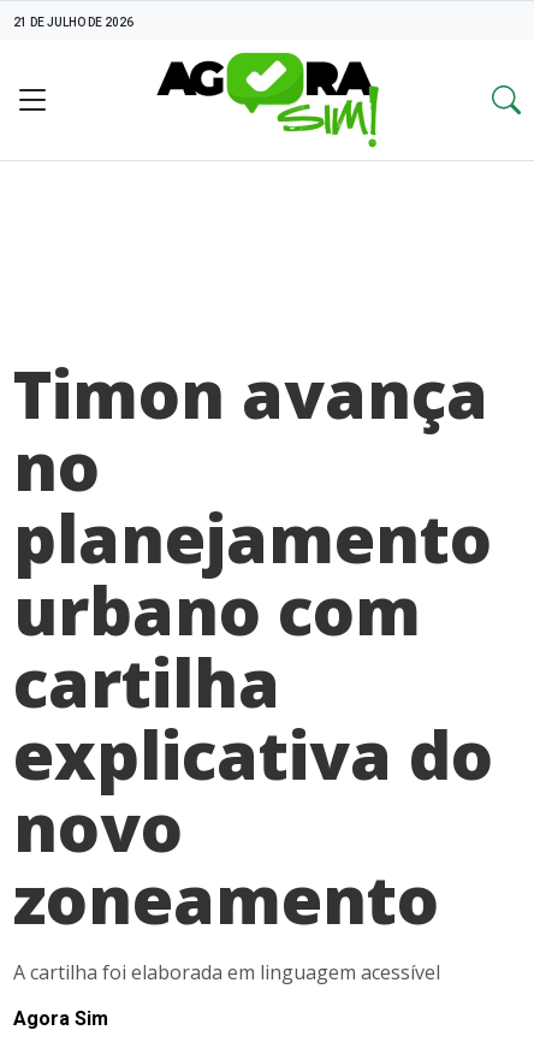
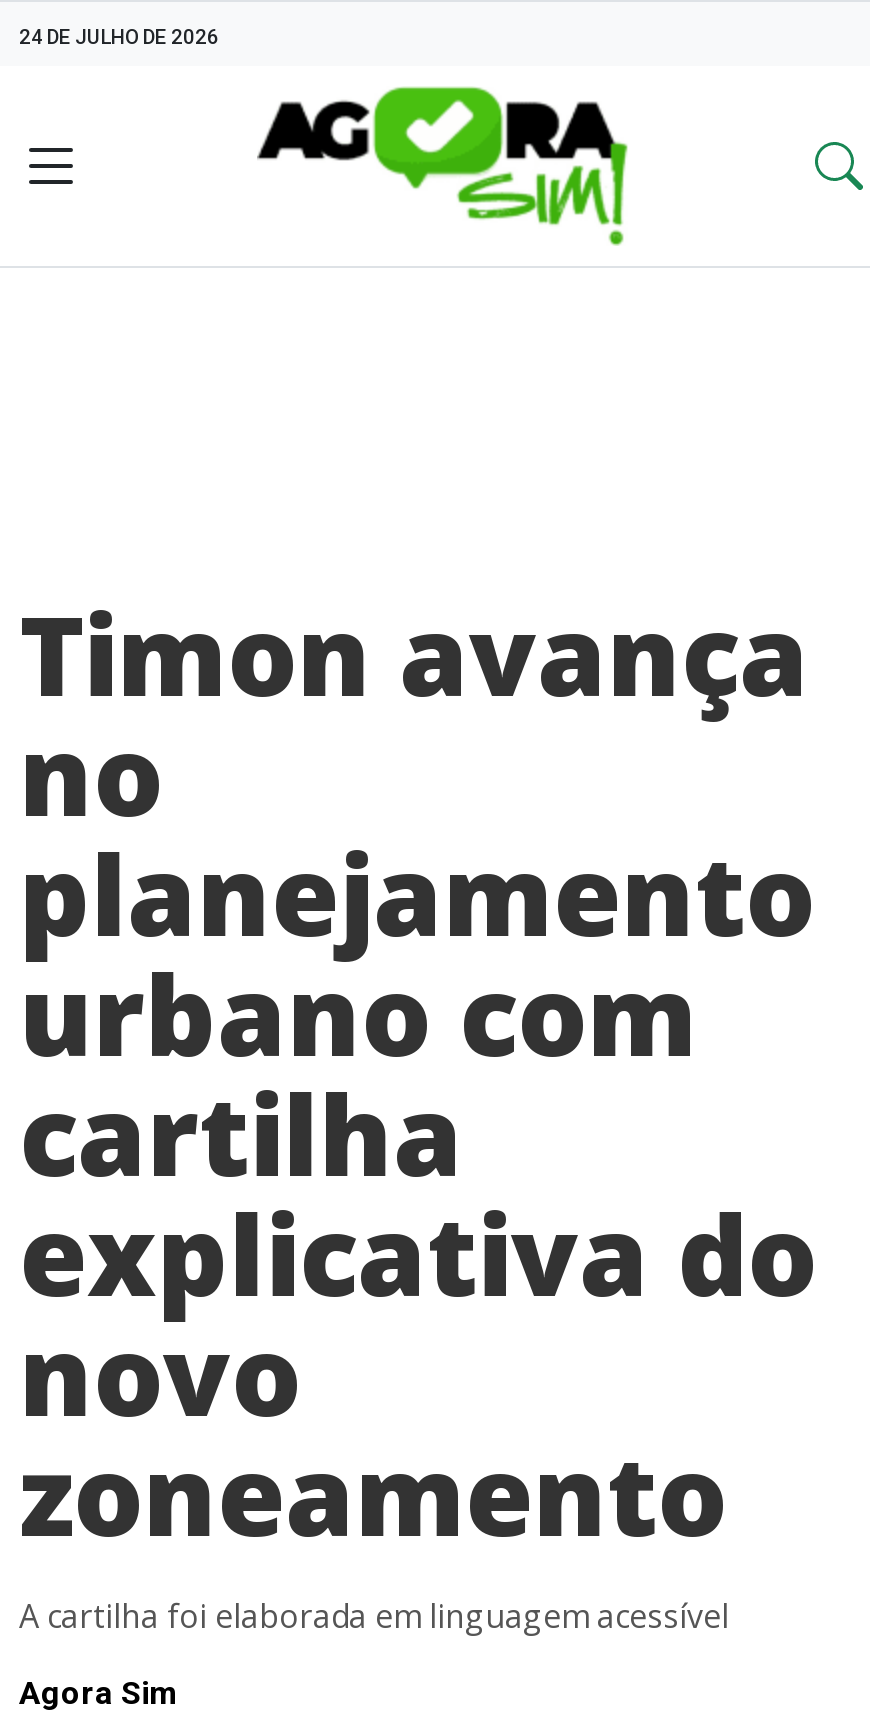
[13,16,133,29] 21 DE JULHO DE 2026 -> [19,26,219,48] 24 DE JULHO DE 2026

